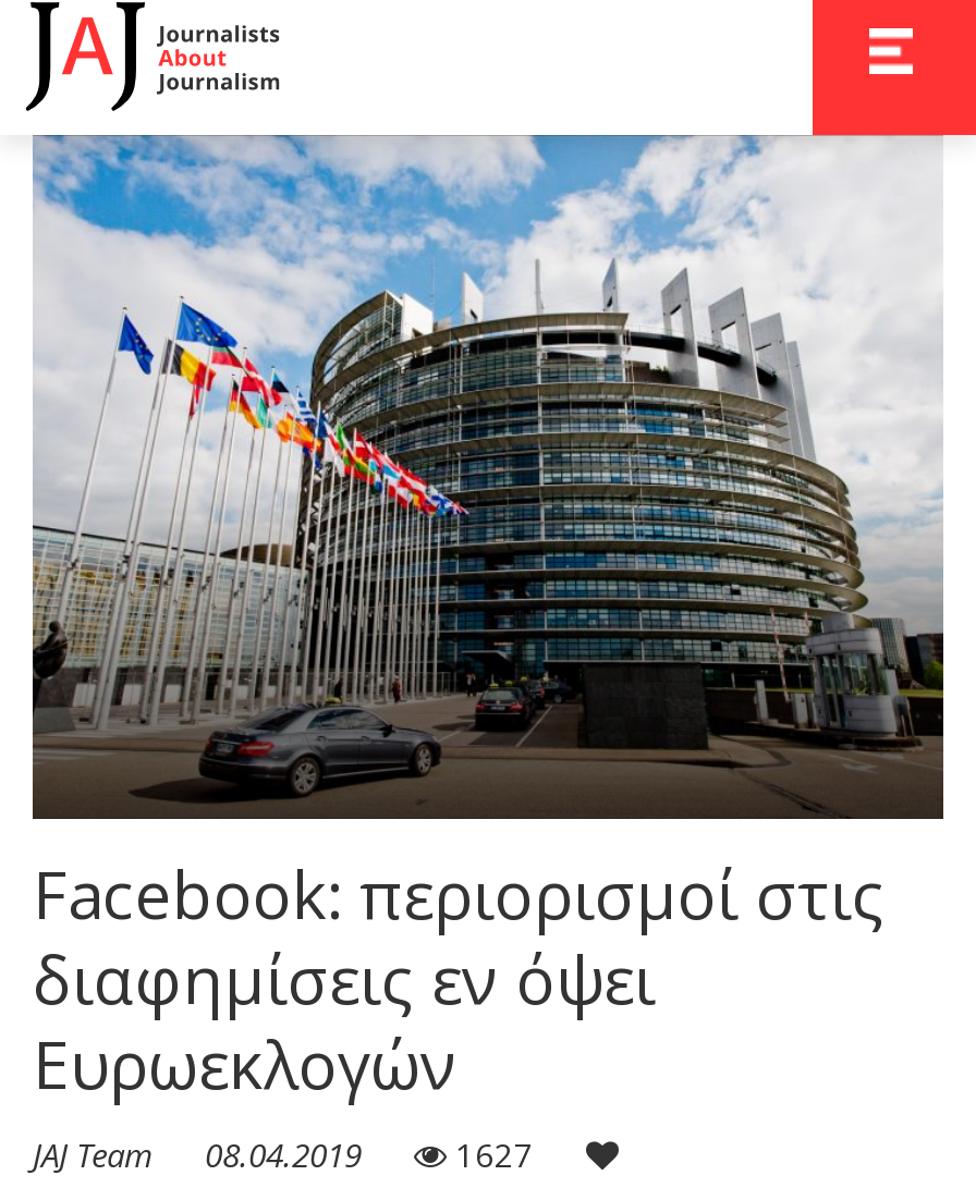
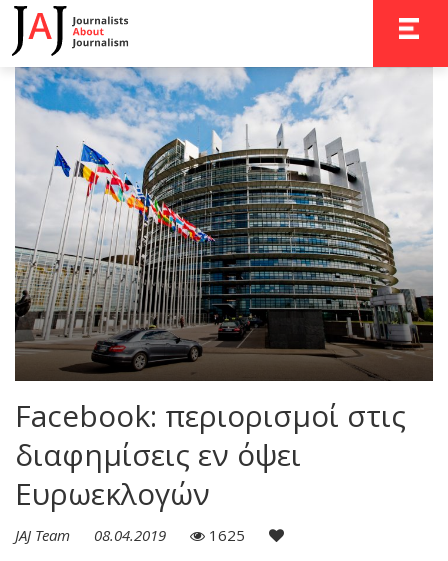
[33,1131,542,1175] JAJ Team 08.04.2019 1627 -> [15,524,249,544] JAJ Team 08.04.2019 1625

